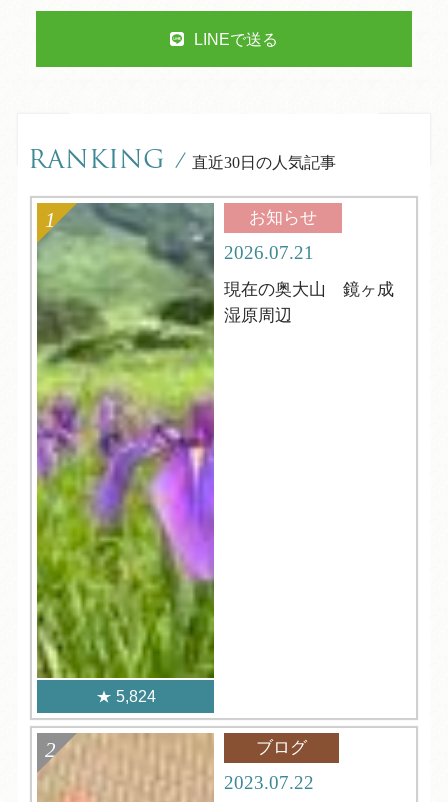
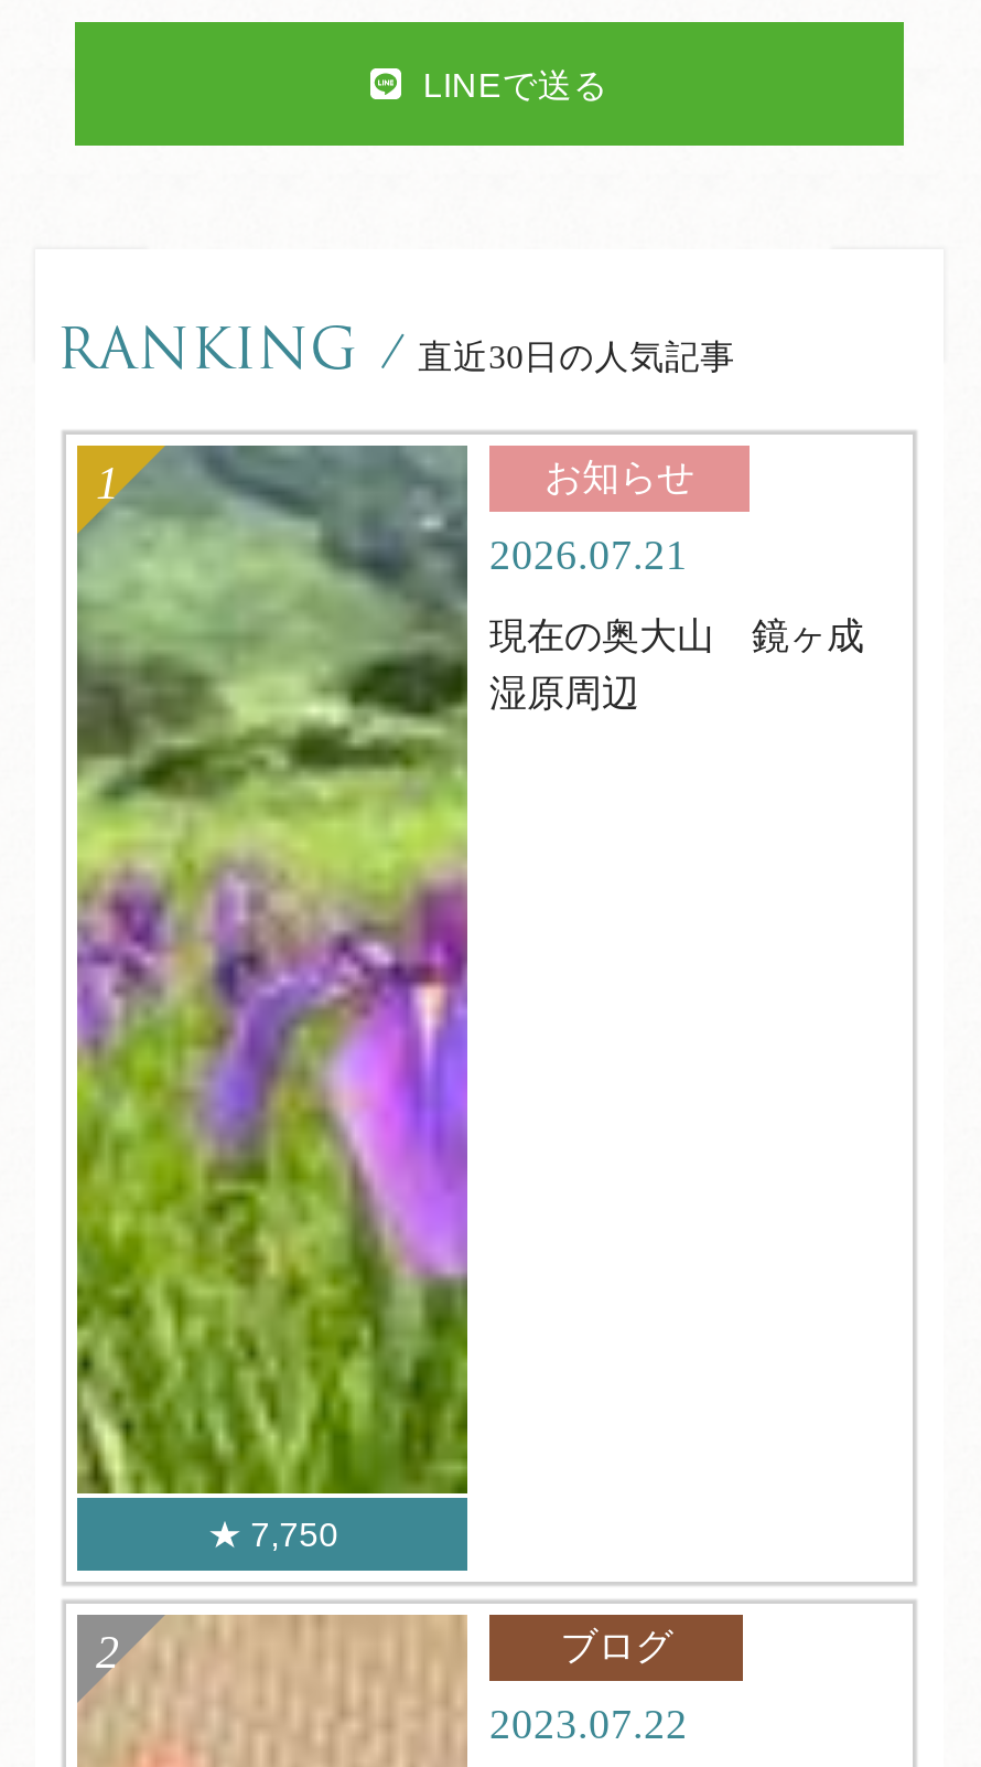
[112,688,156,705] 5,824 -> [242,1516,339,1553] 7,750

